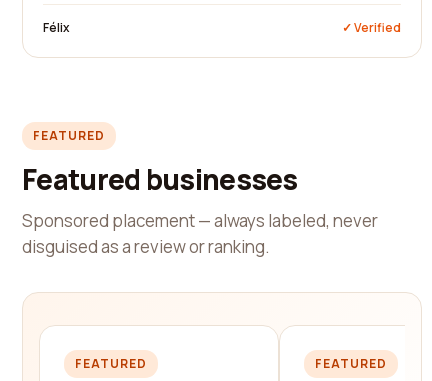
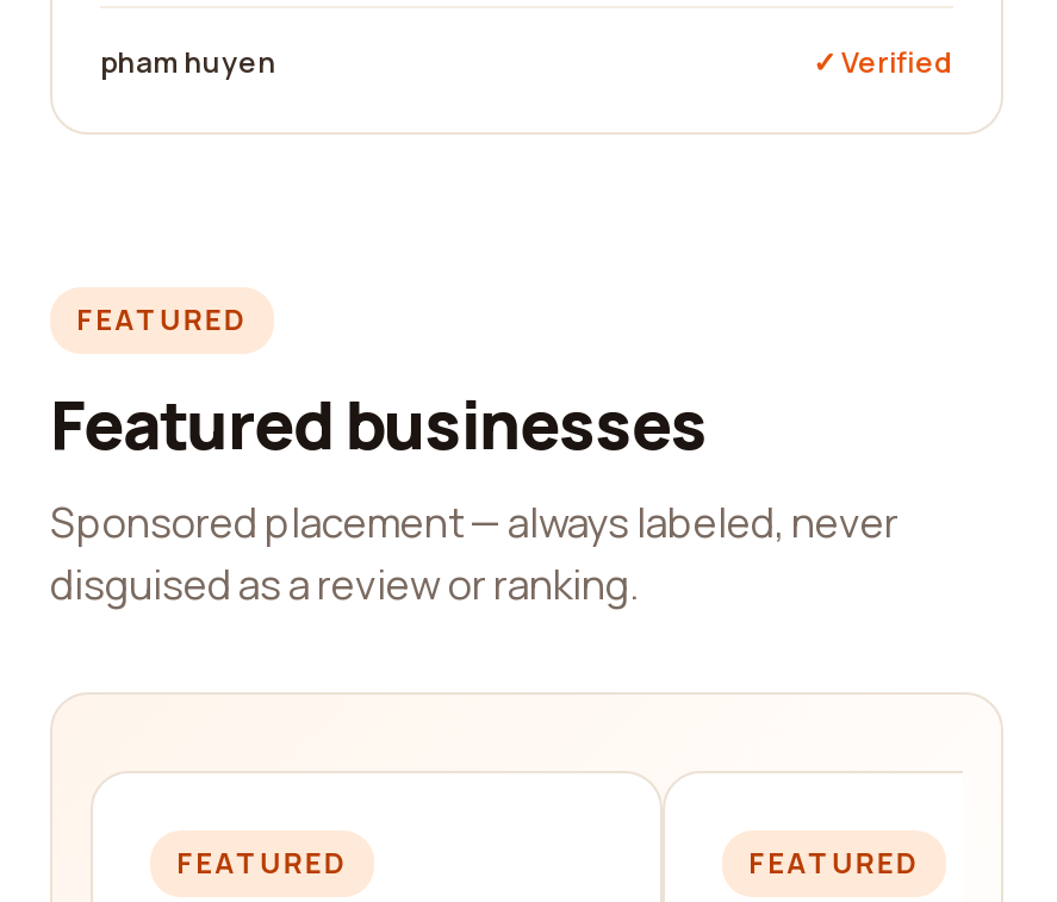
[43,19,70,36] Félix -> [100,42,276,82] pham huyen

